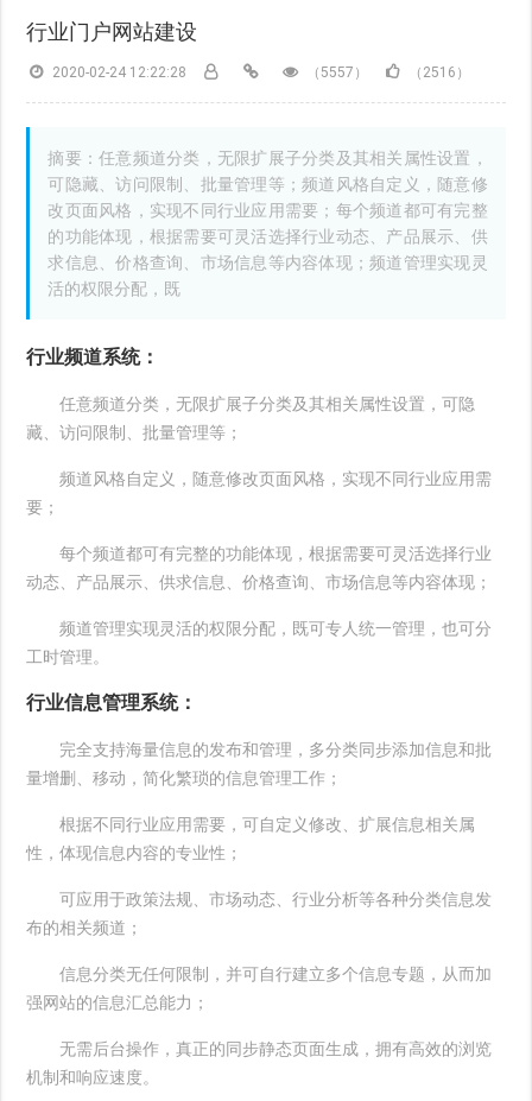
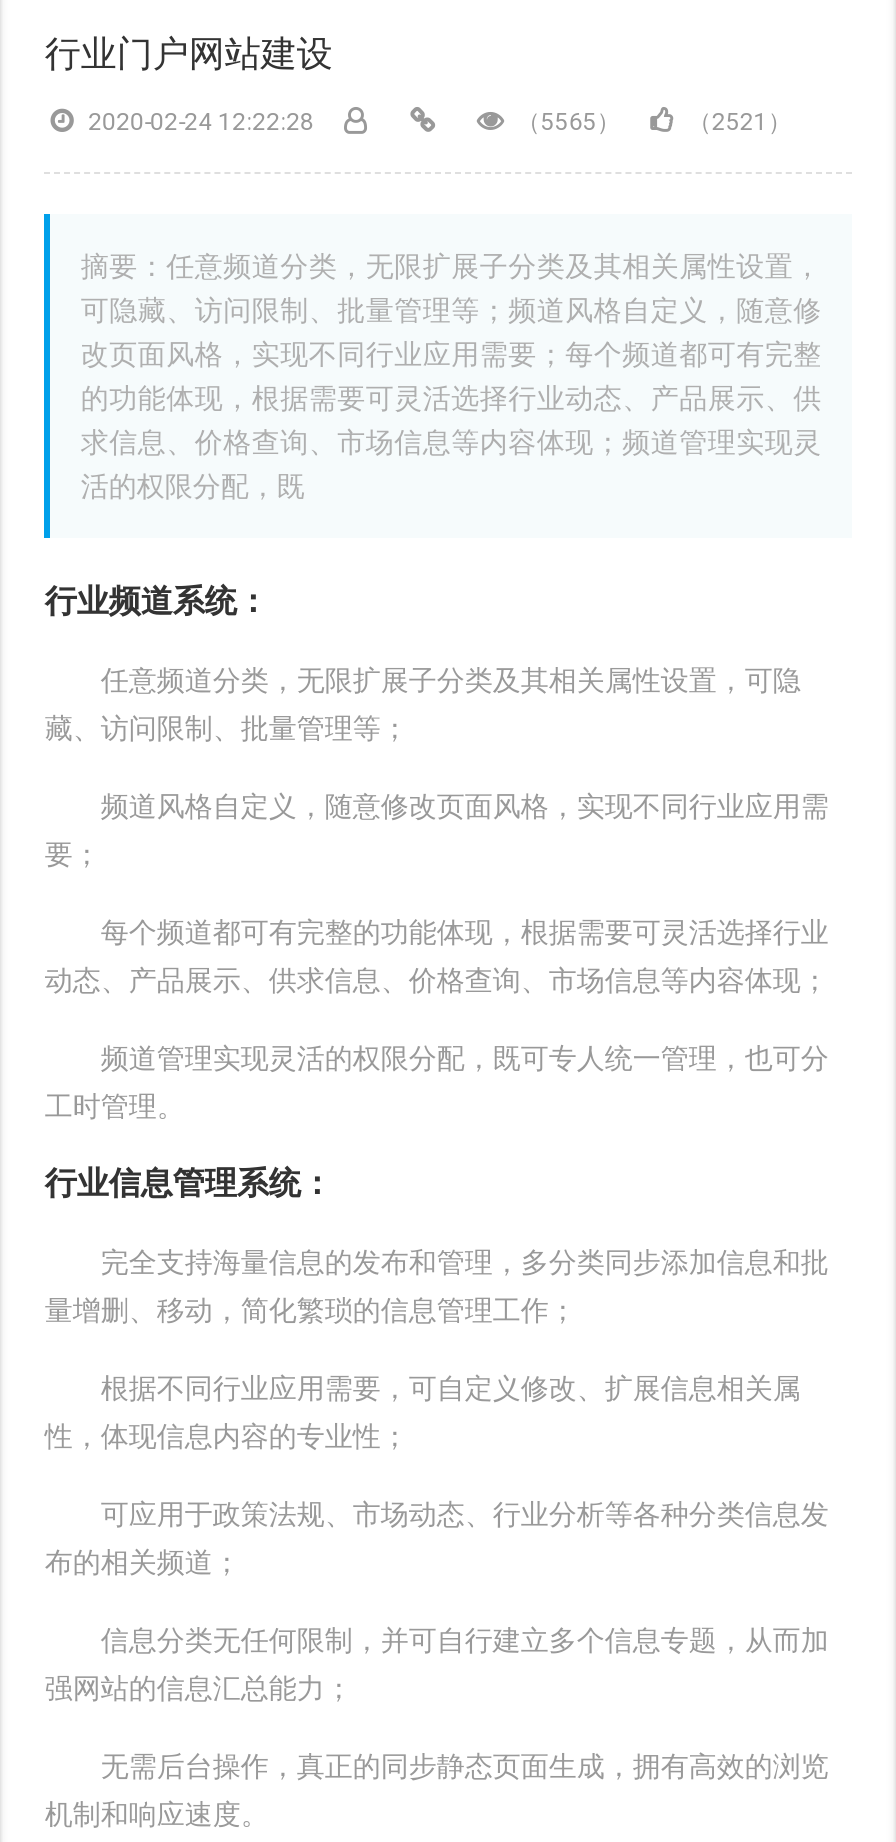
[307,64,368,81] （5557） -> [516,108,620,136] （5565）
[408,64,470,81] （2516） -> [688,108,792,136] （2521）

